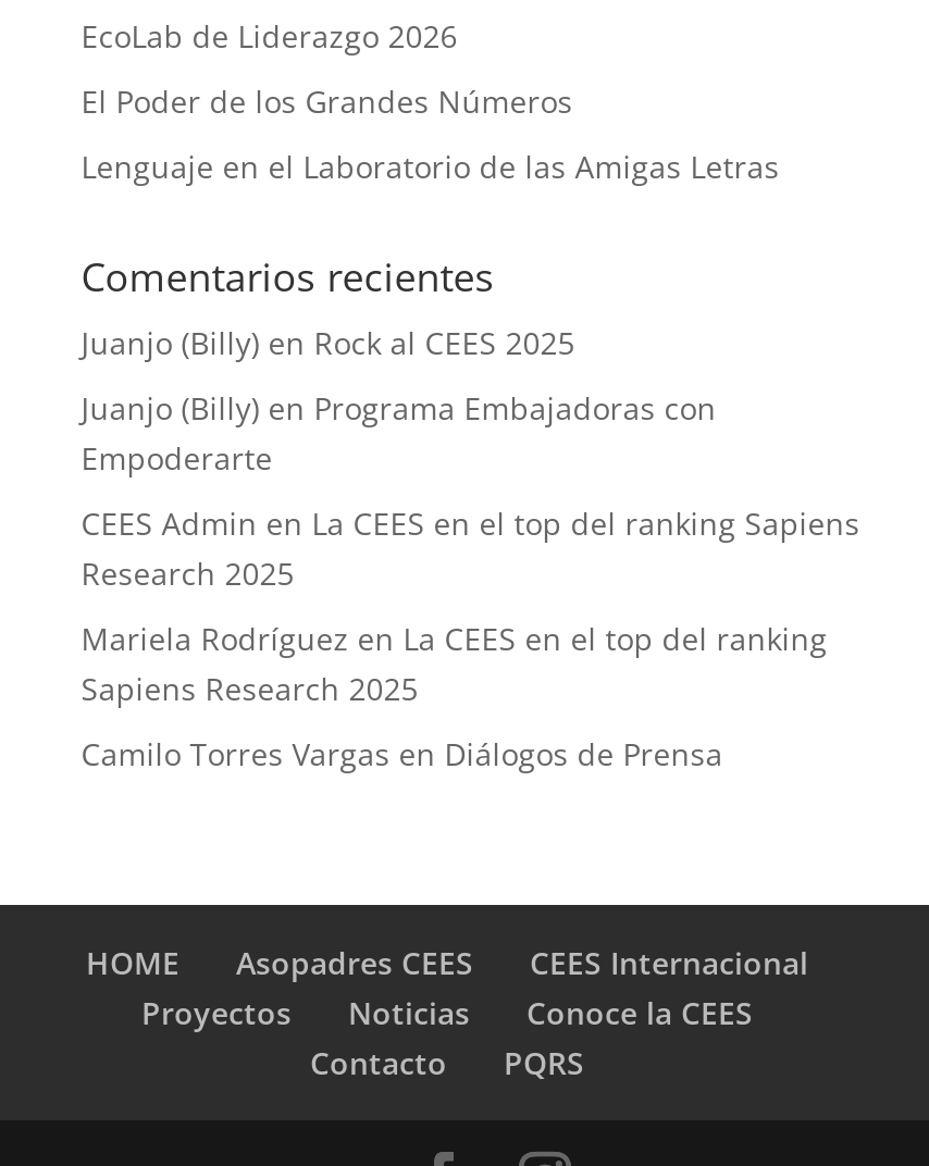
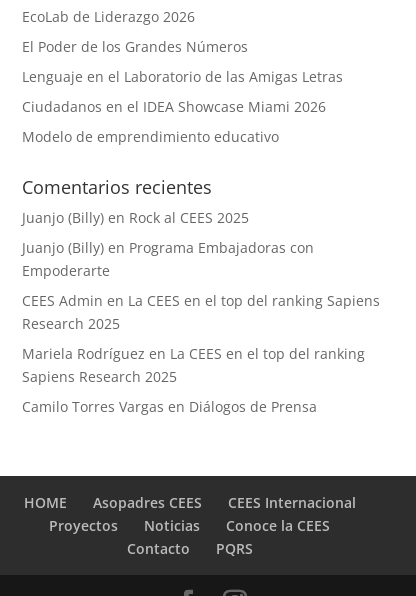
none -> [22,97,326,146] Ciudadanos en el IDEA Showcase Miami 2026 | Modelo de emprendimiento educativo

